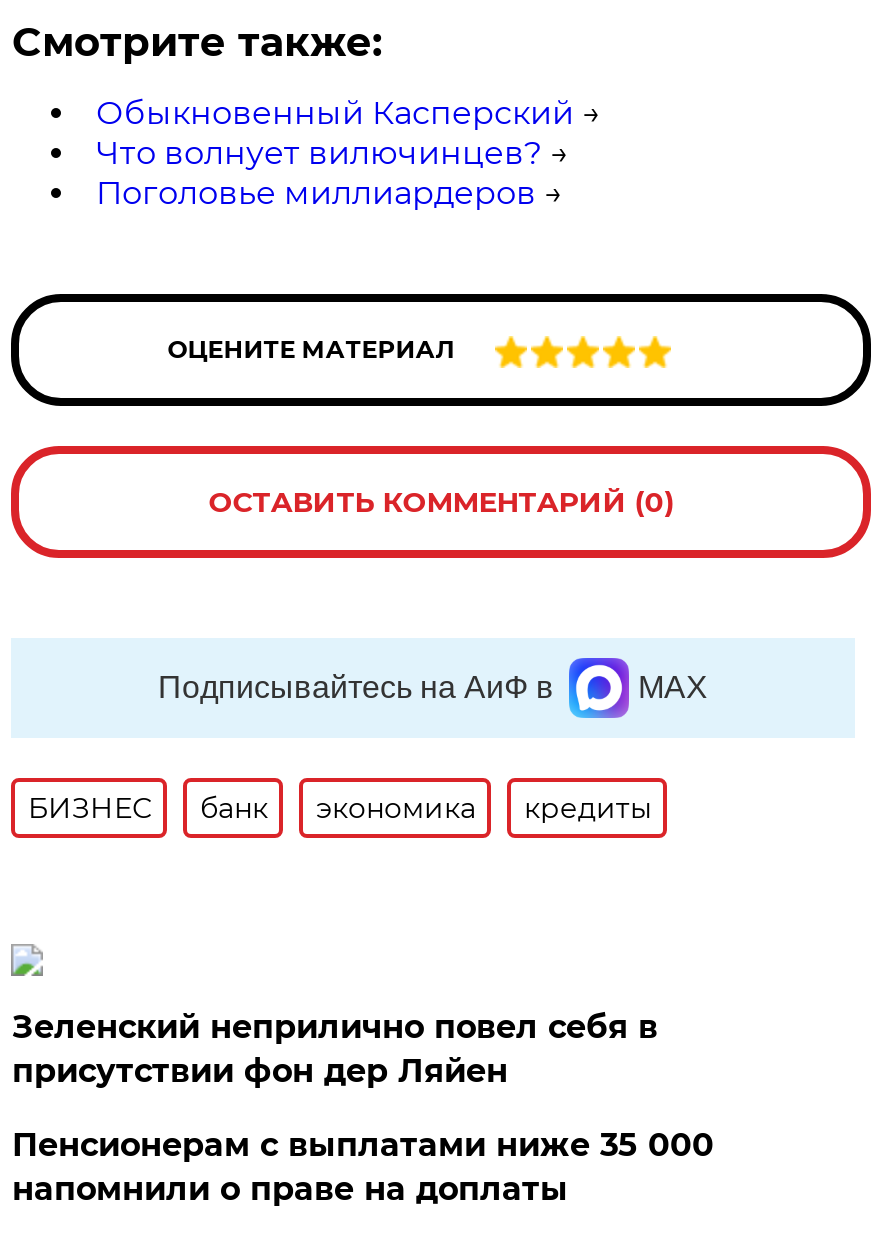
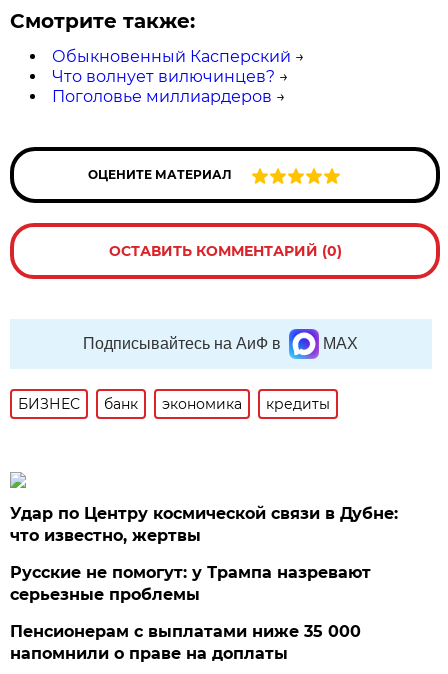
[12,1008,658,1090] Зеленский неприлично повел cебя в | присутствии фон дер Ляйен -> [10,504,398,604] Удар по Центру космической связи в Дубне: | что известно, жертвы | Русские не помогут: у Трампа назревают | серьезные проблемы

